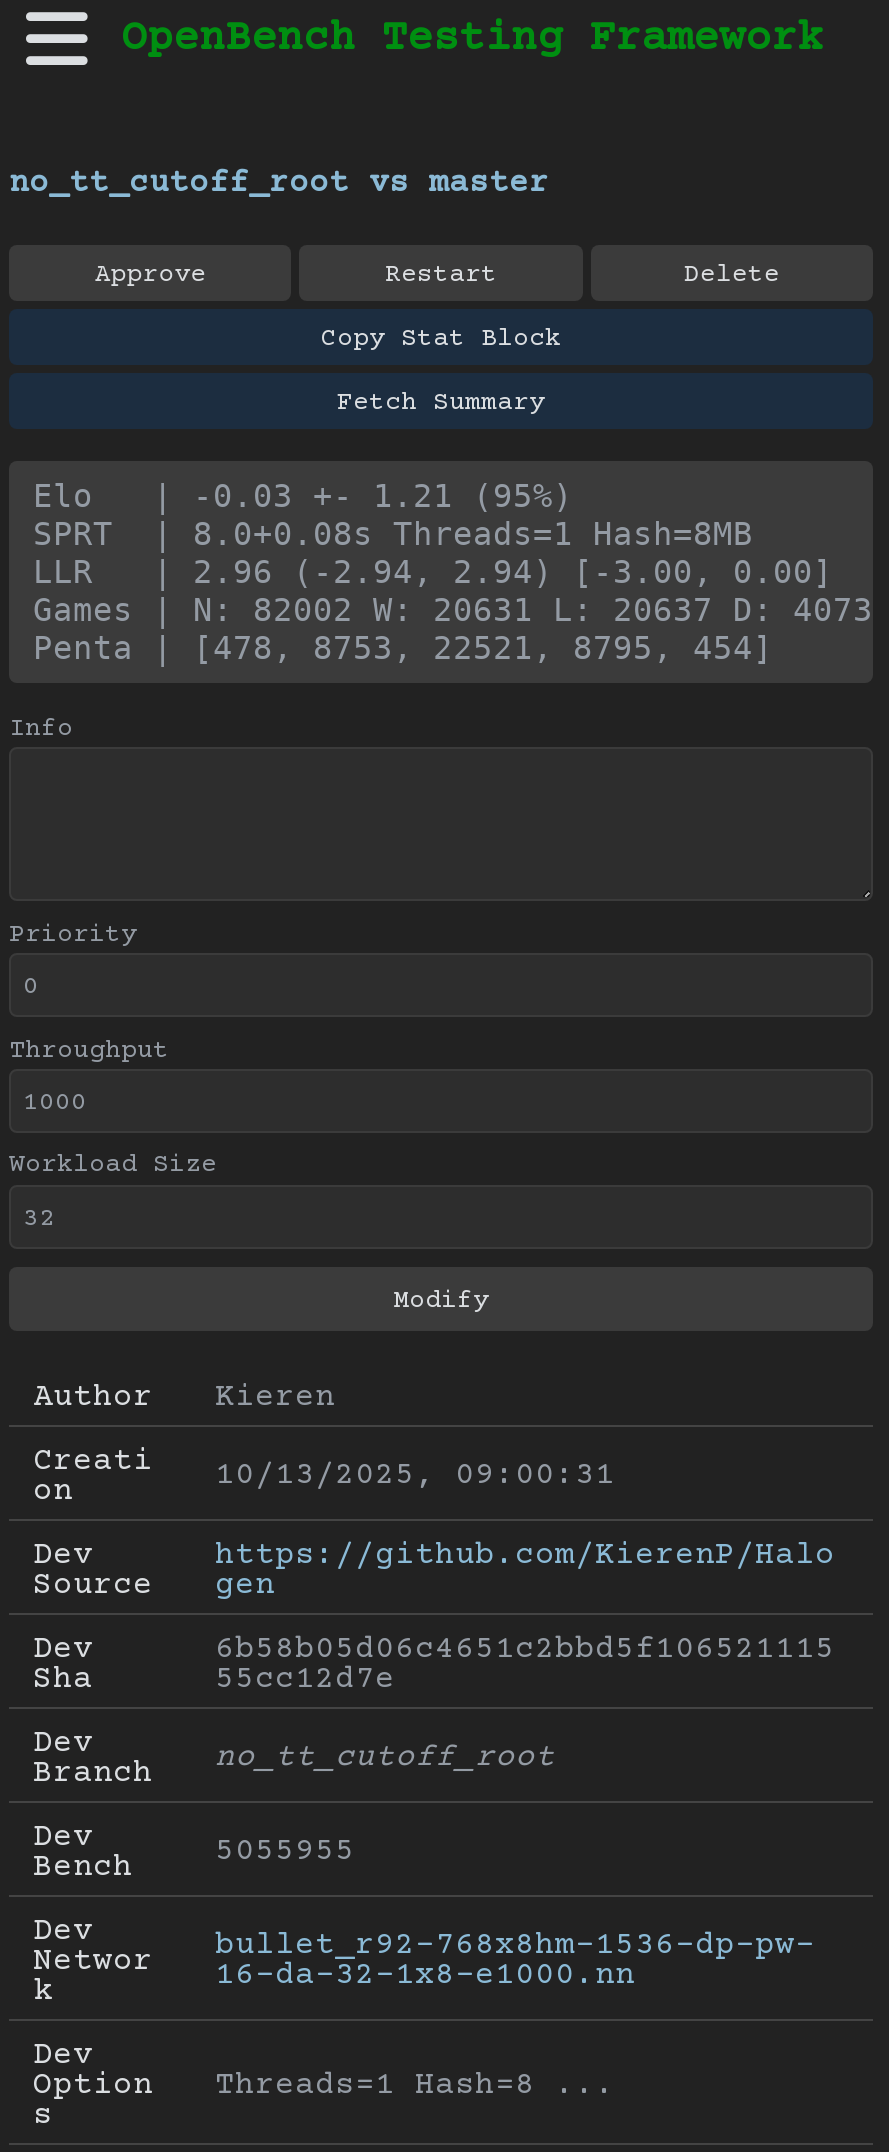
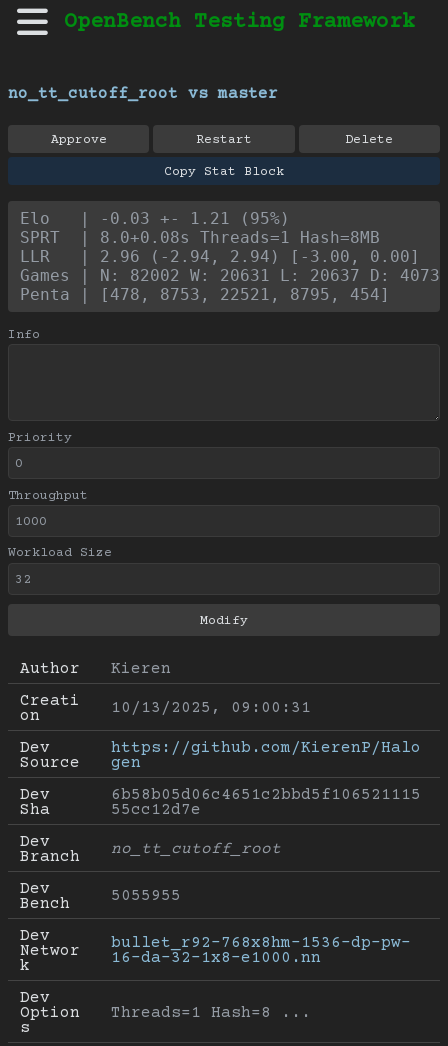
[337,388,545,416] Fetch Summary -> none

